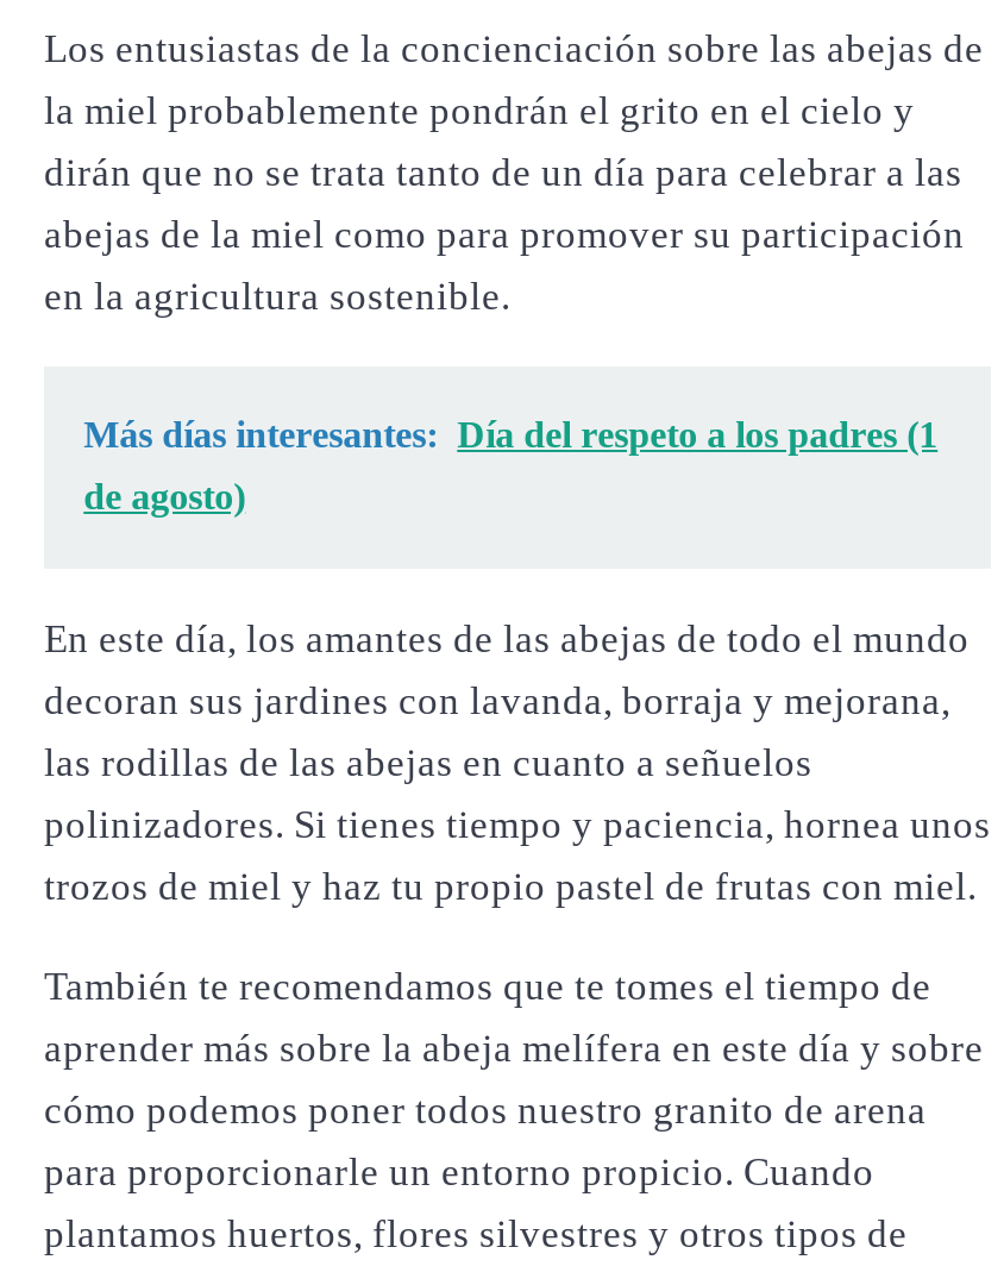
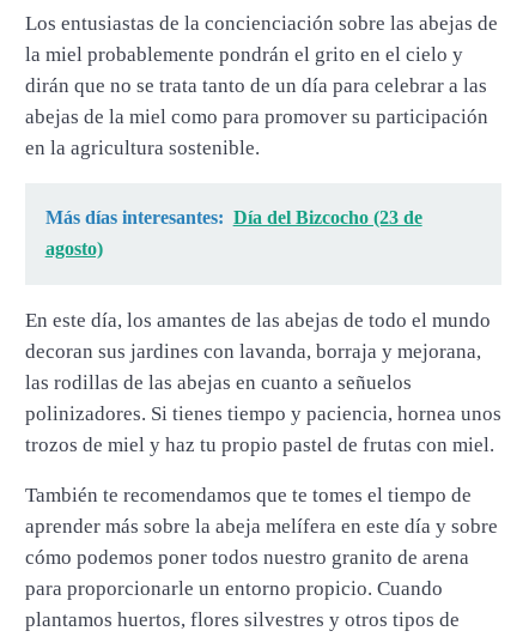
[84,415,938,455] Más días interesantes: Día del respeto a los padres (1 -> [45,208,422,228] Más días interesantes: Día del Bizcocho (23 de
[84,477,245,517] de agosto) -> [45,239,102,259] agosto)

